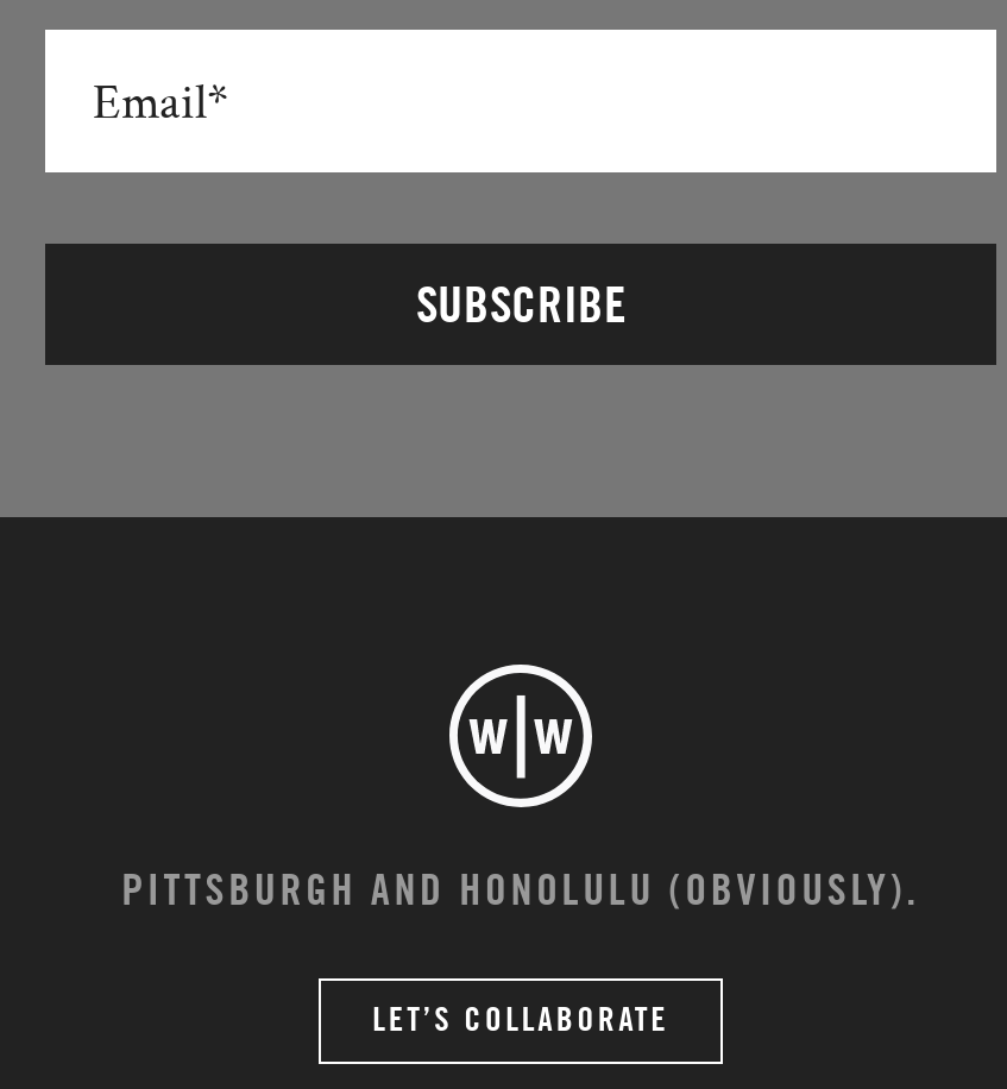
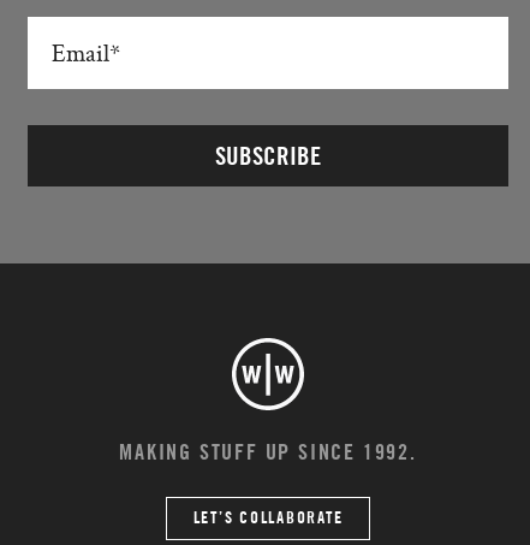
[122,868,920,911] PITTSBURGH AND HONOLULU (OBVIOUSLY). -> [119,441,417,463] MAKING STUFF UP SINCE 1992.

